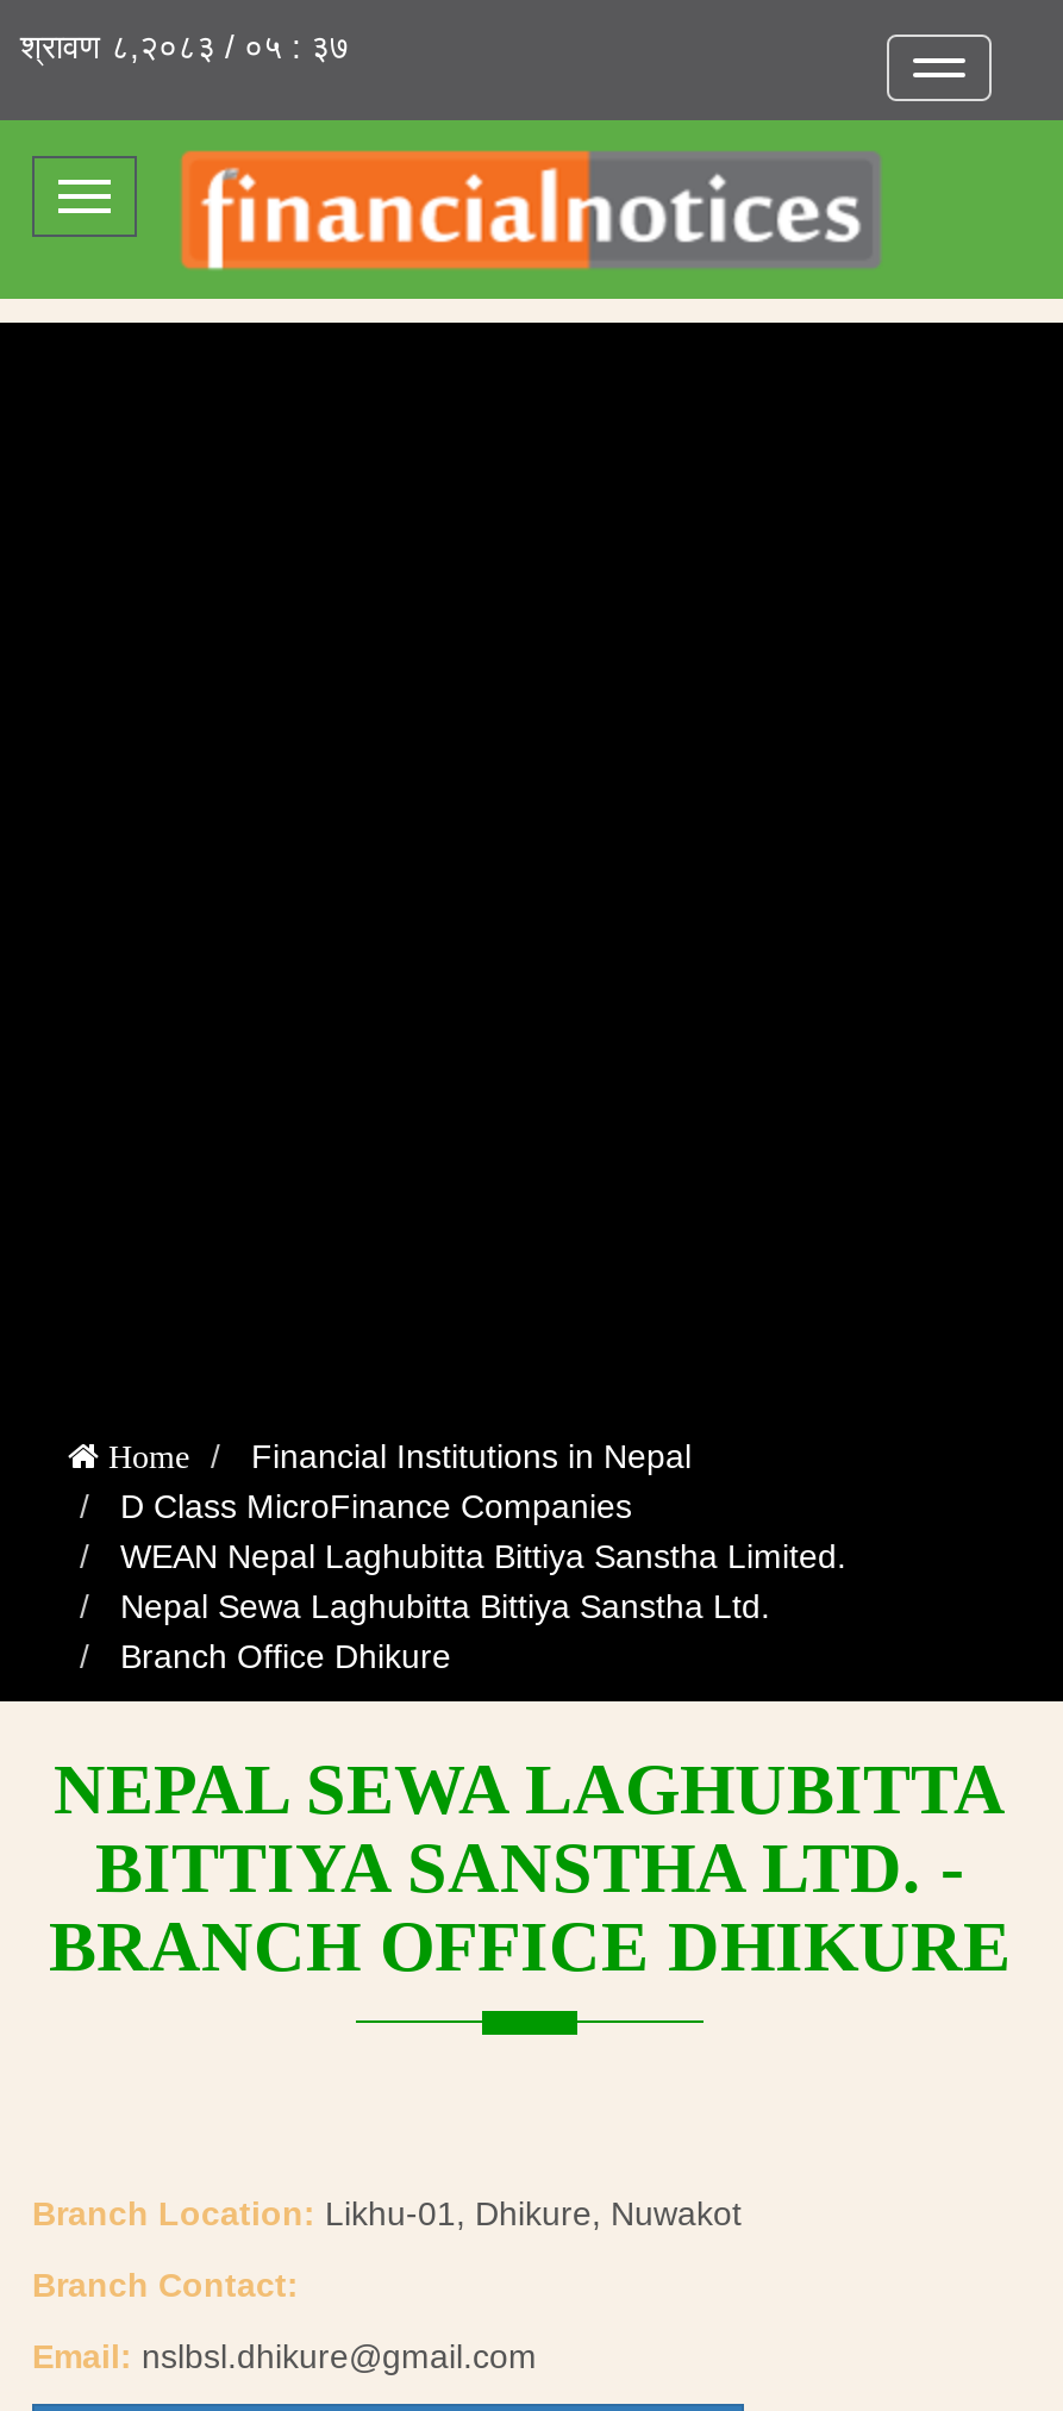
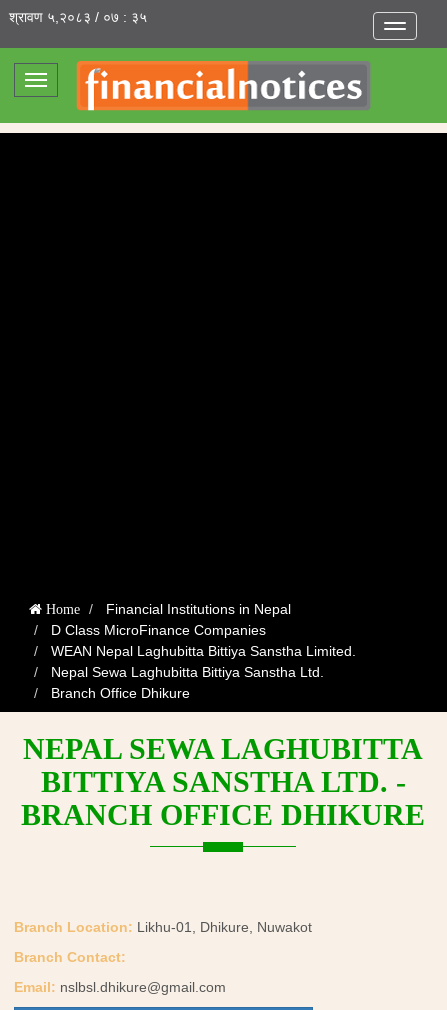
[20,27,349,65] श्रावण ८,२०८३ / ०५ : ३७ -> [9,9,147,25] श्रावण ५,२०८३ / ०७ : ३५

